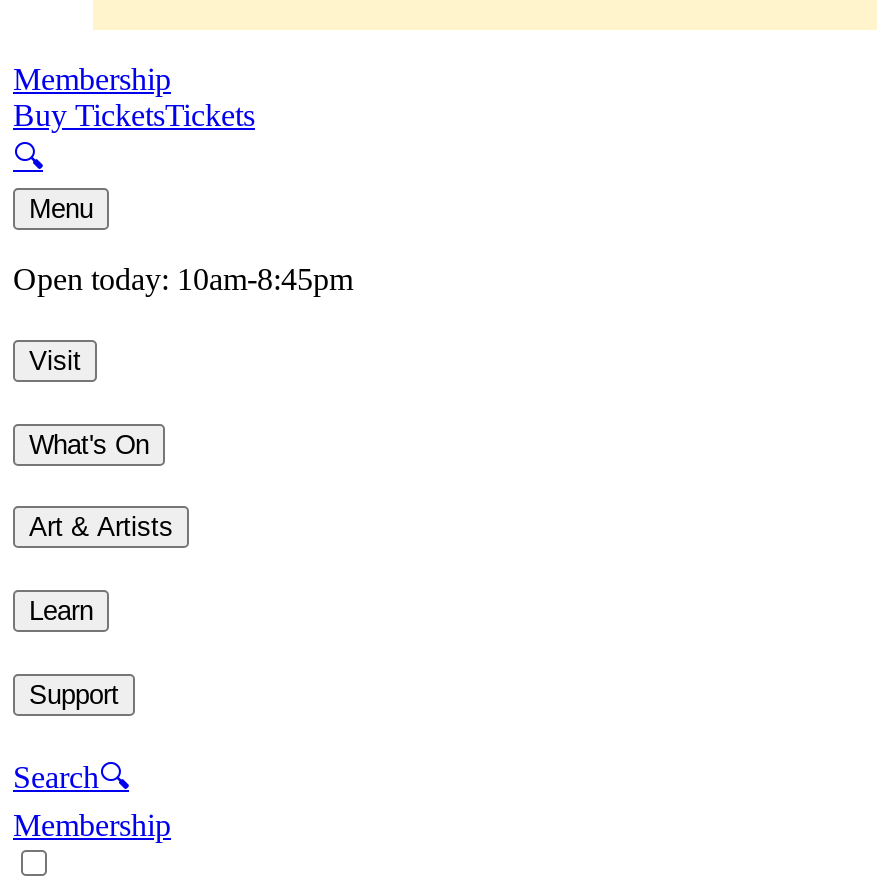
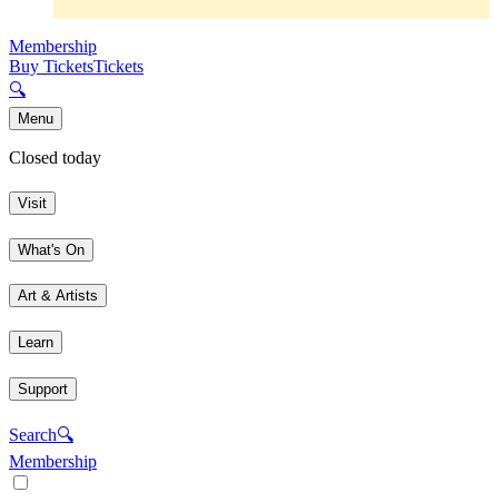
[13,263,353,297] Open today: 10am-8:45pm -> [9,148,101,167] Closed today

